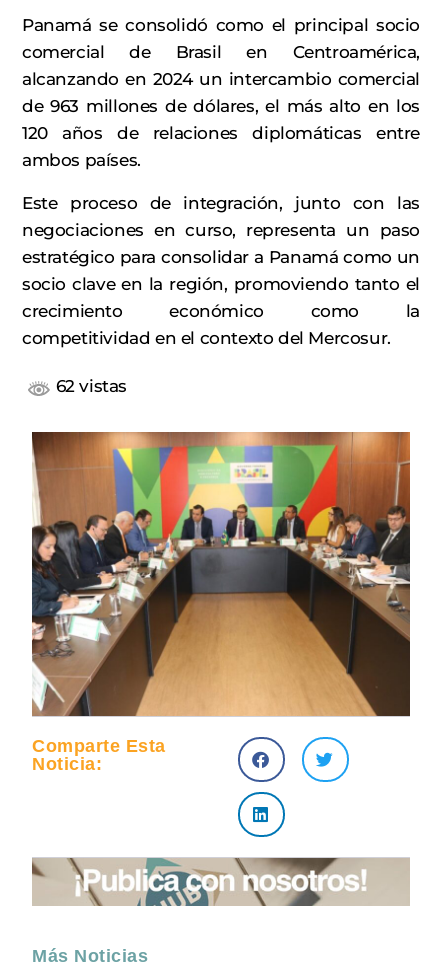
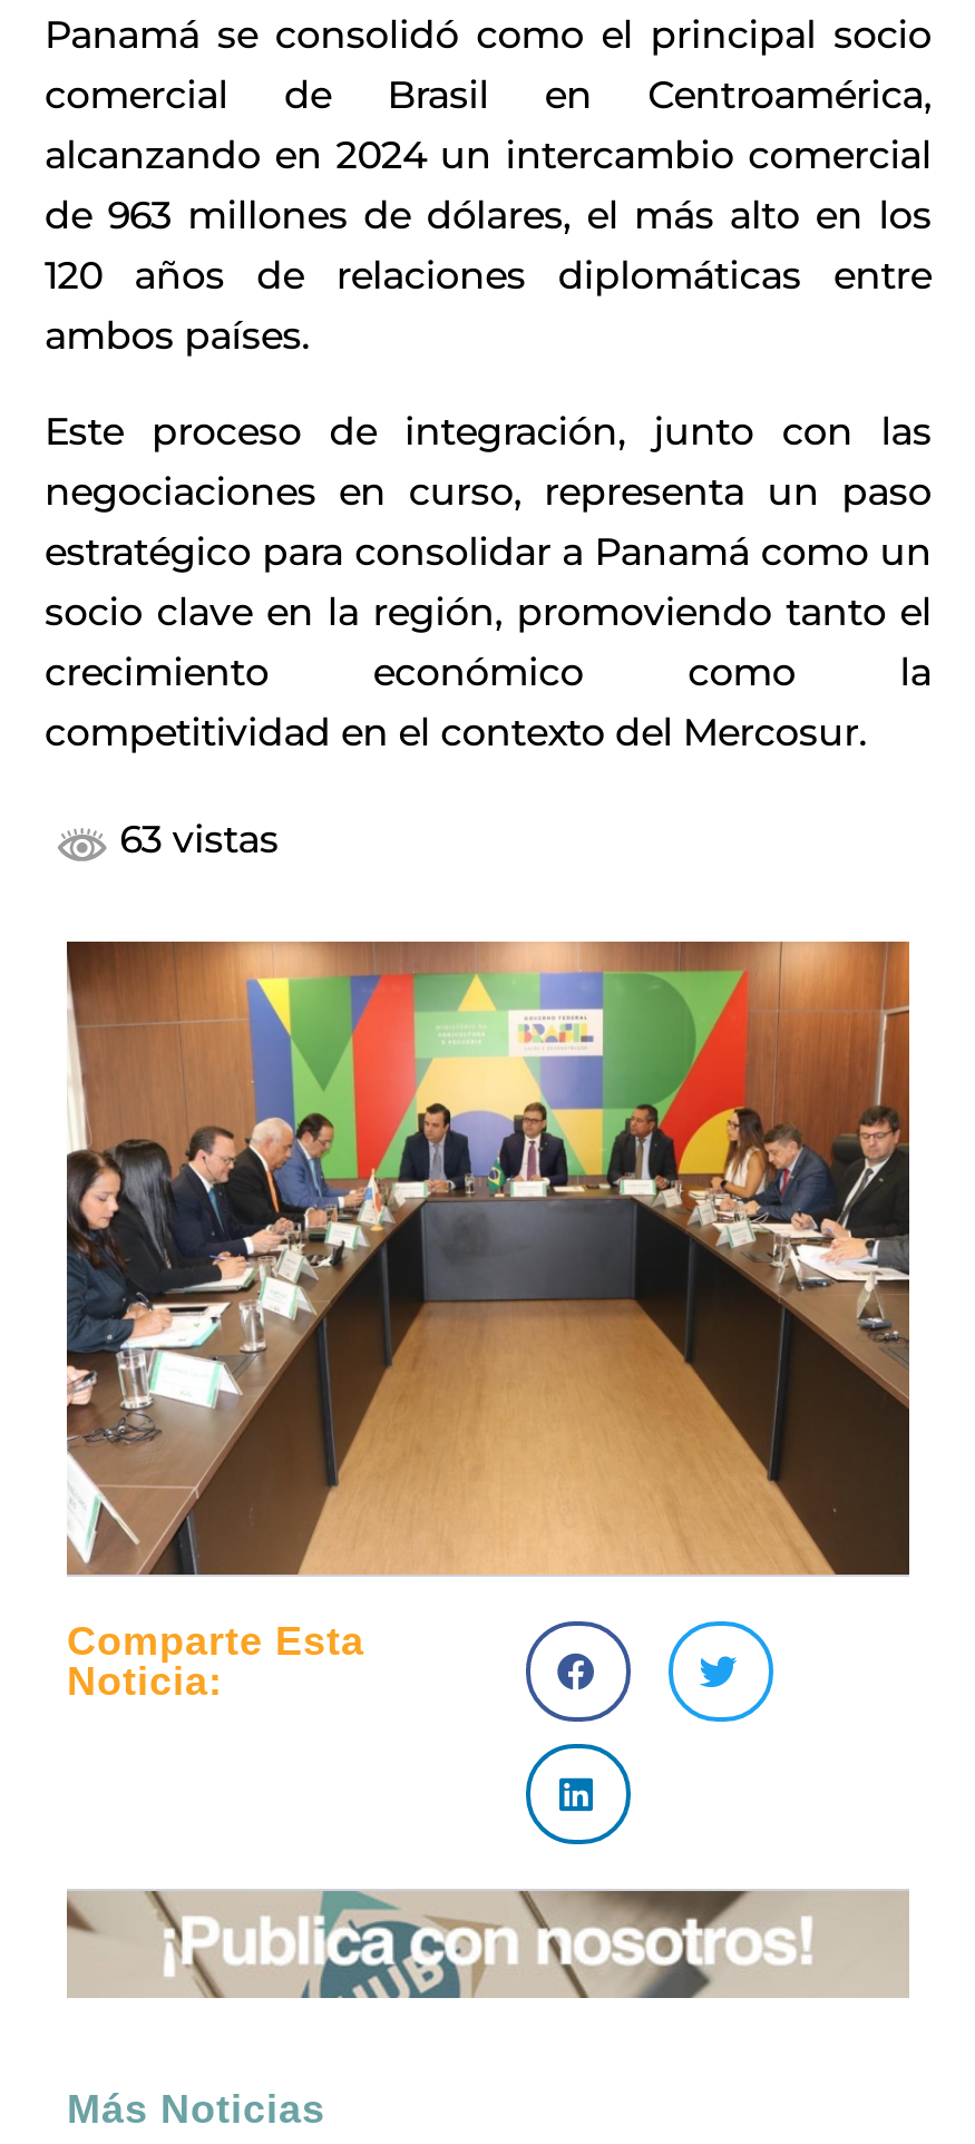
[51,376,127,396] 62 vistas -> [109,817,279,862] 63 vistas

